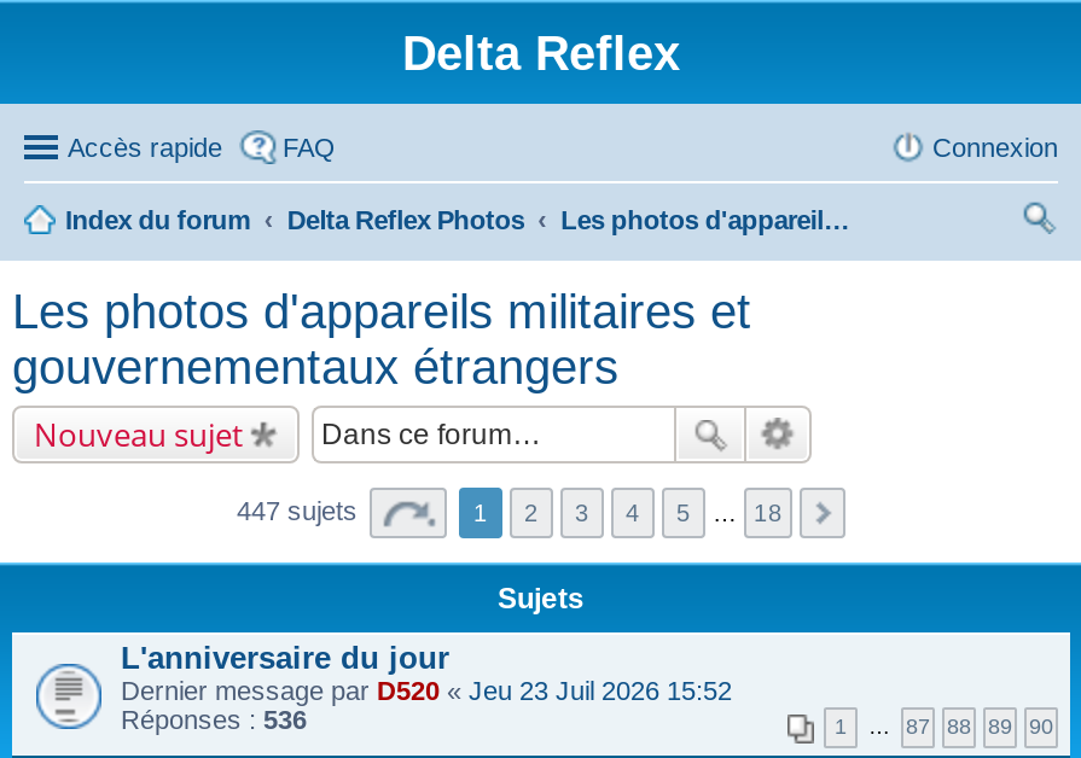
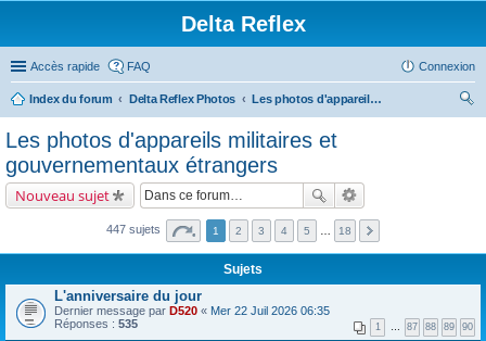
[121,676,732,705] Dernier message par D520 «Jeu 23 Juil 2026 15:52 -> [54,304,330,317] Dernier message par D520 «Mer 22 Juil 2026 06:35
[121,705,307,734] Réponses : 536 -> [54,317,138,330] Réponses : 535

